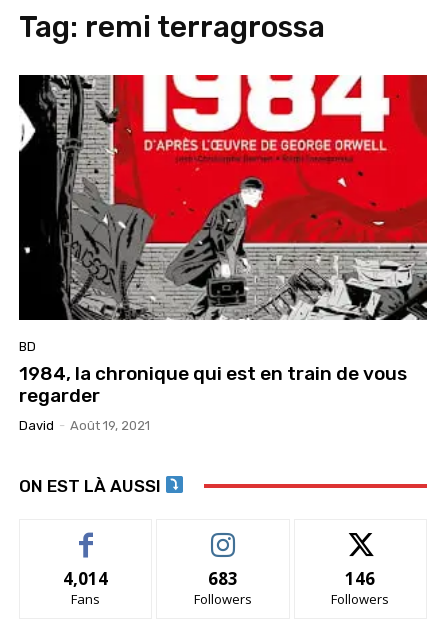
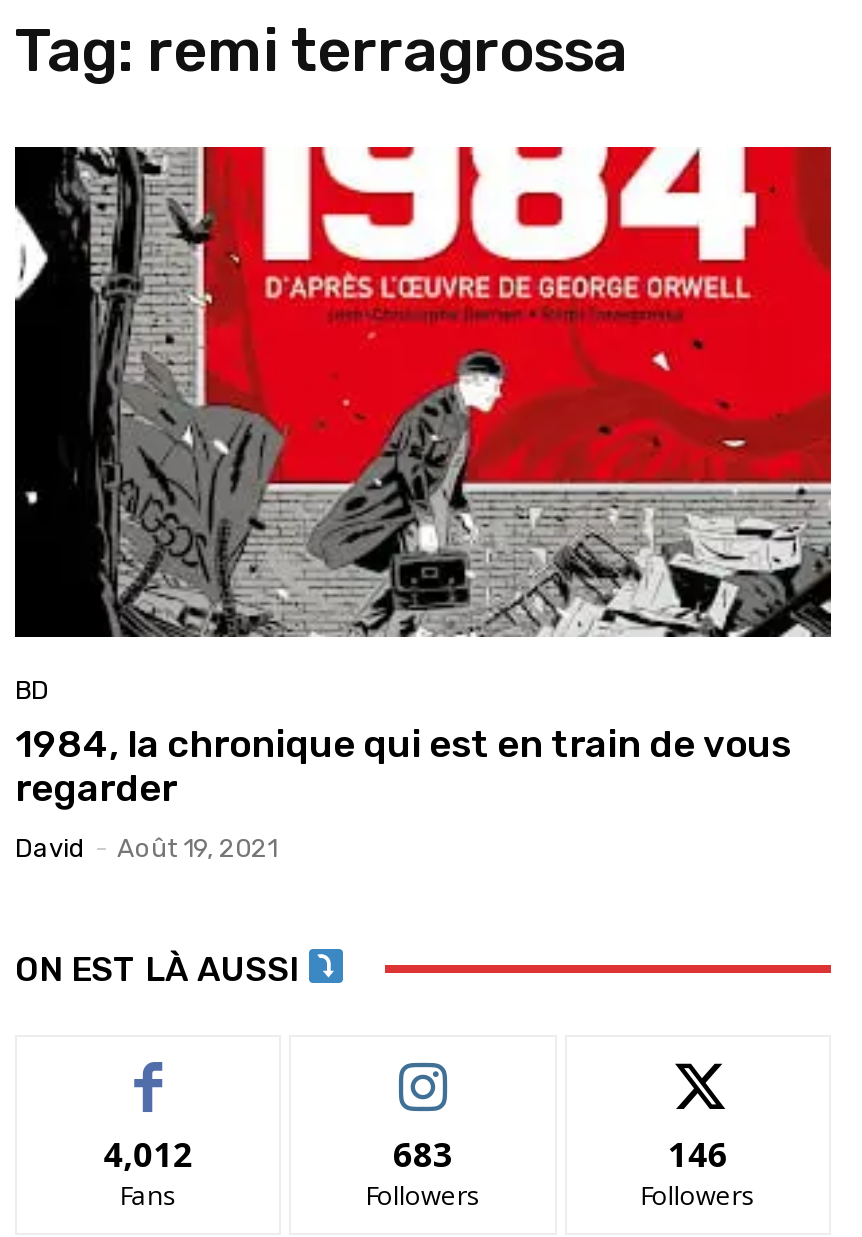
[63,567,108,590] 4,014 -> [103,1131,193,1177] 4,012

